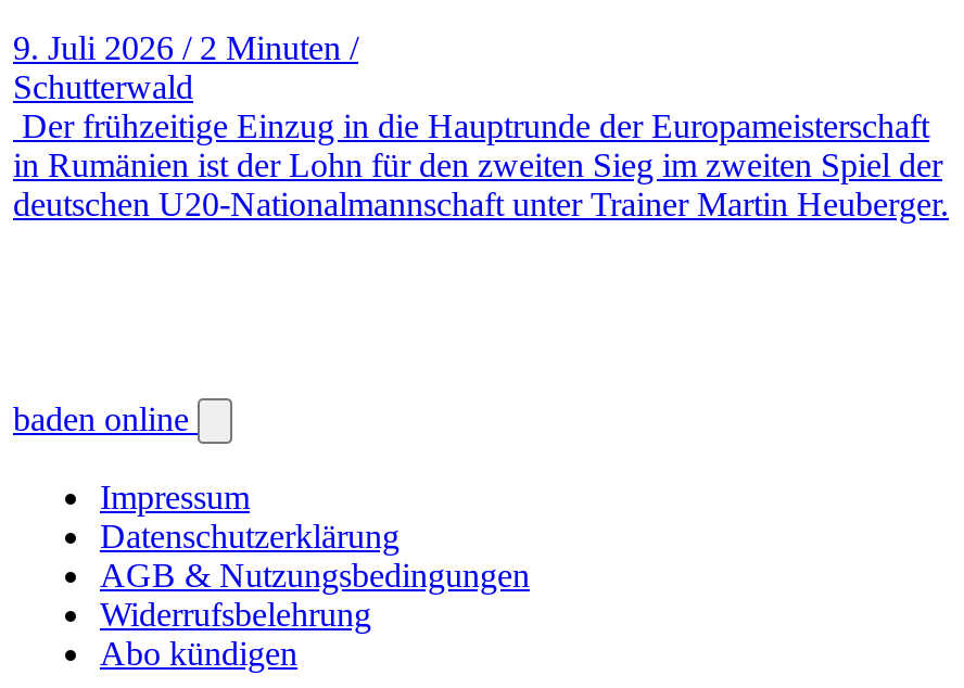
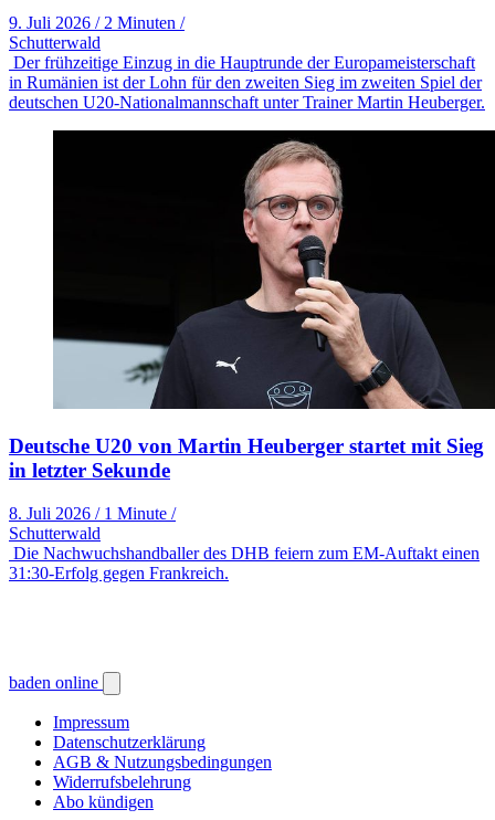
none -> [9,129,492,582] [image] | Deutsche U20 von Martin Heuberger startet mit Sieg | in letzter Sekunde | 8. Juli 2026 / 1 Minute / | Schutterwald | Die Nachwuchshandballer des DHB feiern zum EM-Auftakt einen | 31:30-Erfolg gegen Frankreich.

